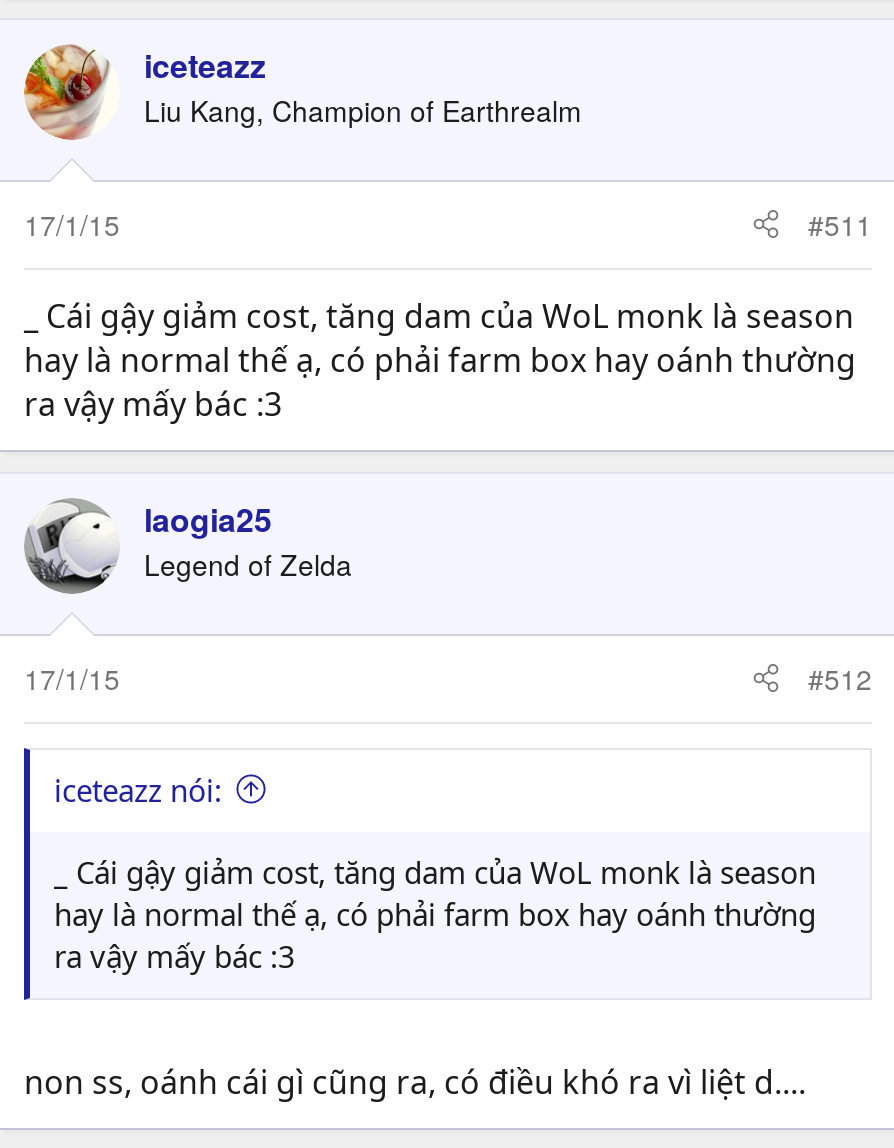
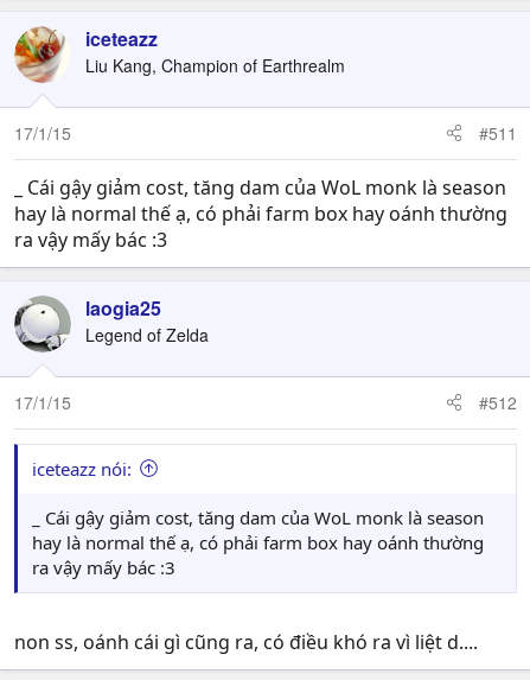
[26,502,118,592] [image] -> [14,298,71,350] [image]

